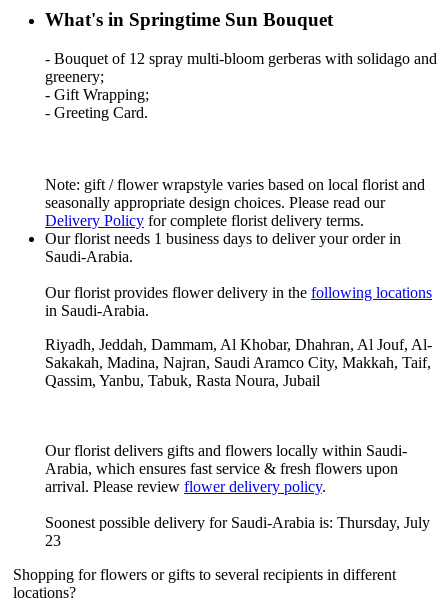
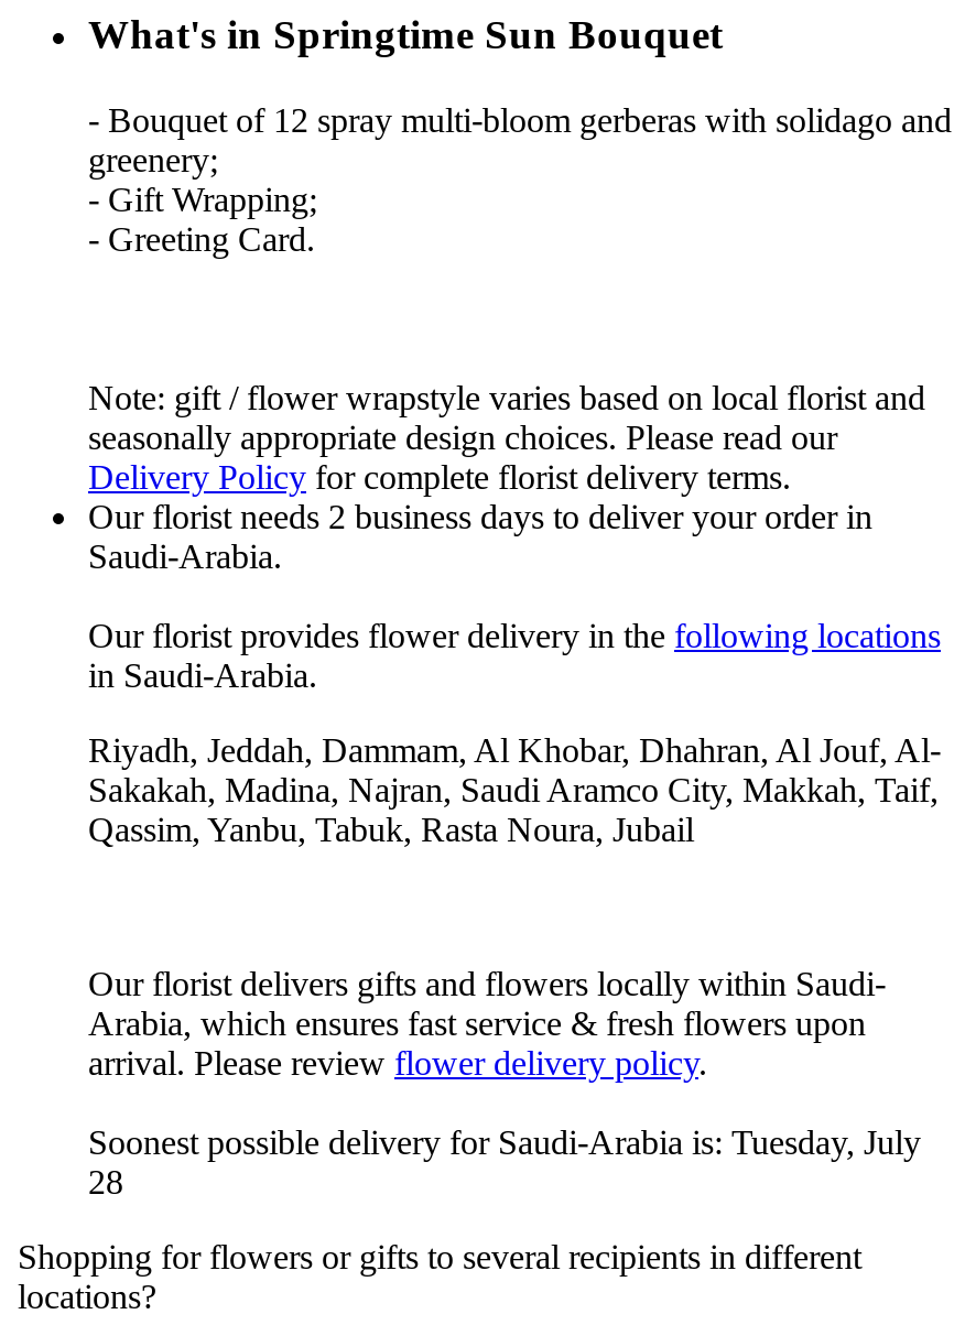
[45,230,401,247] Our florist needs 1 business days to deliver your order in -> [88,497,872,535] Our florist needs 2 business days to deliver your order in
[45,514,430,531] Soonest possible delivery for Saudi-Arabia is: Thursday, July -> [88,1123,921,1160] Soonest possible delivery for Saudi-Arabia is: Tuesday, July
[45,532,61,549] 23 -> [88,1163,123,1200] 28

